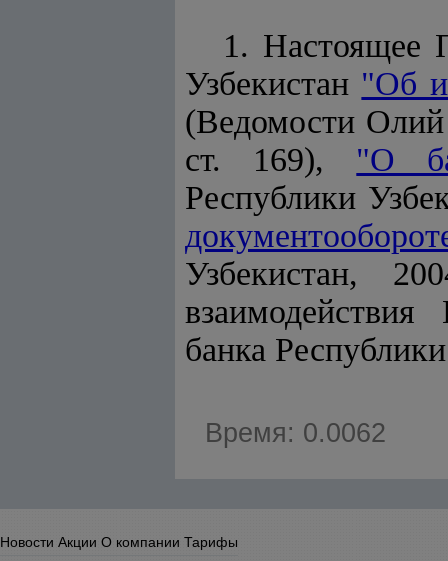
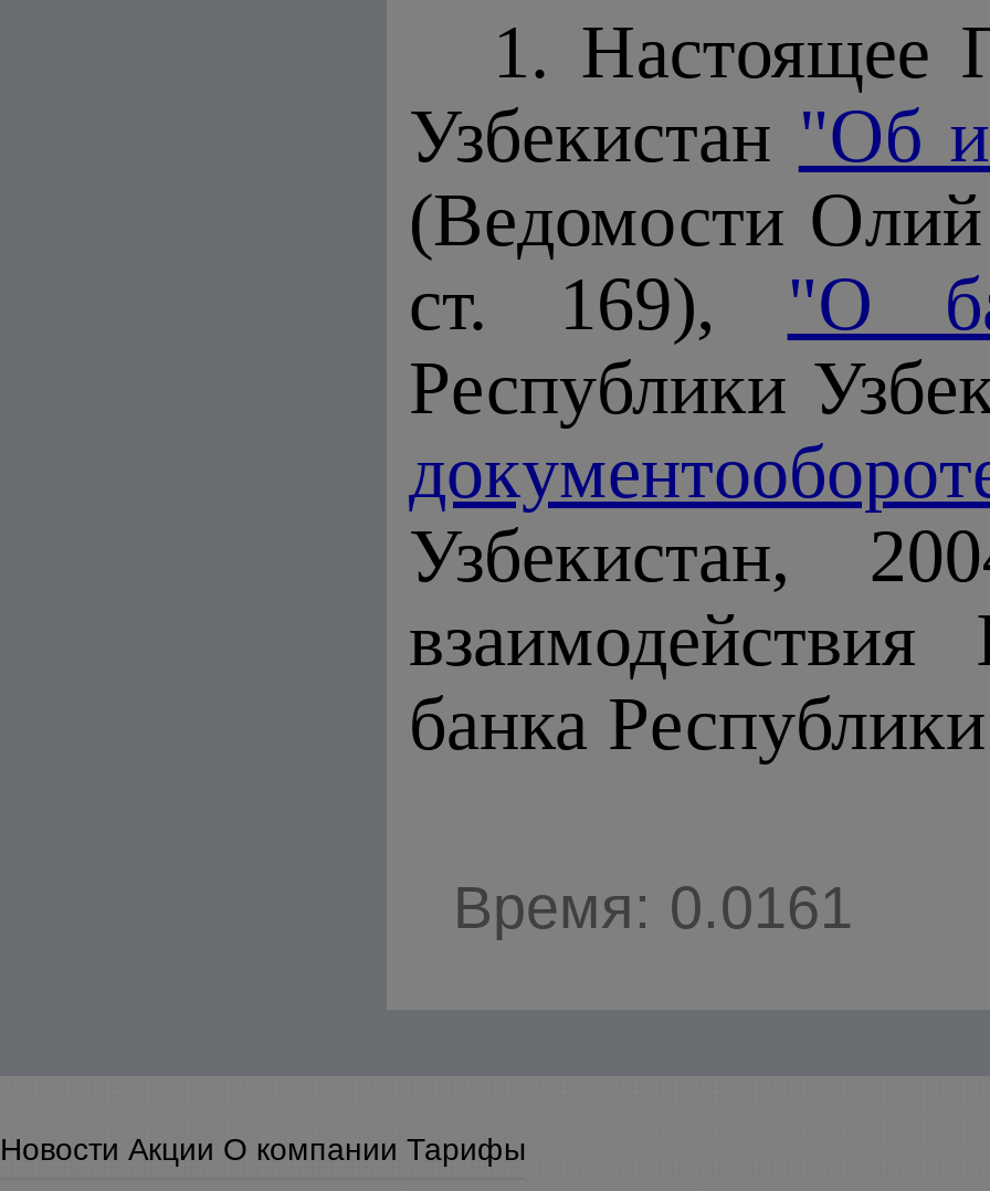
[205,418,386,448] Время: 0.0062 -> [453,875,853,941] Время: 0.0161

